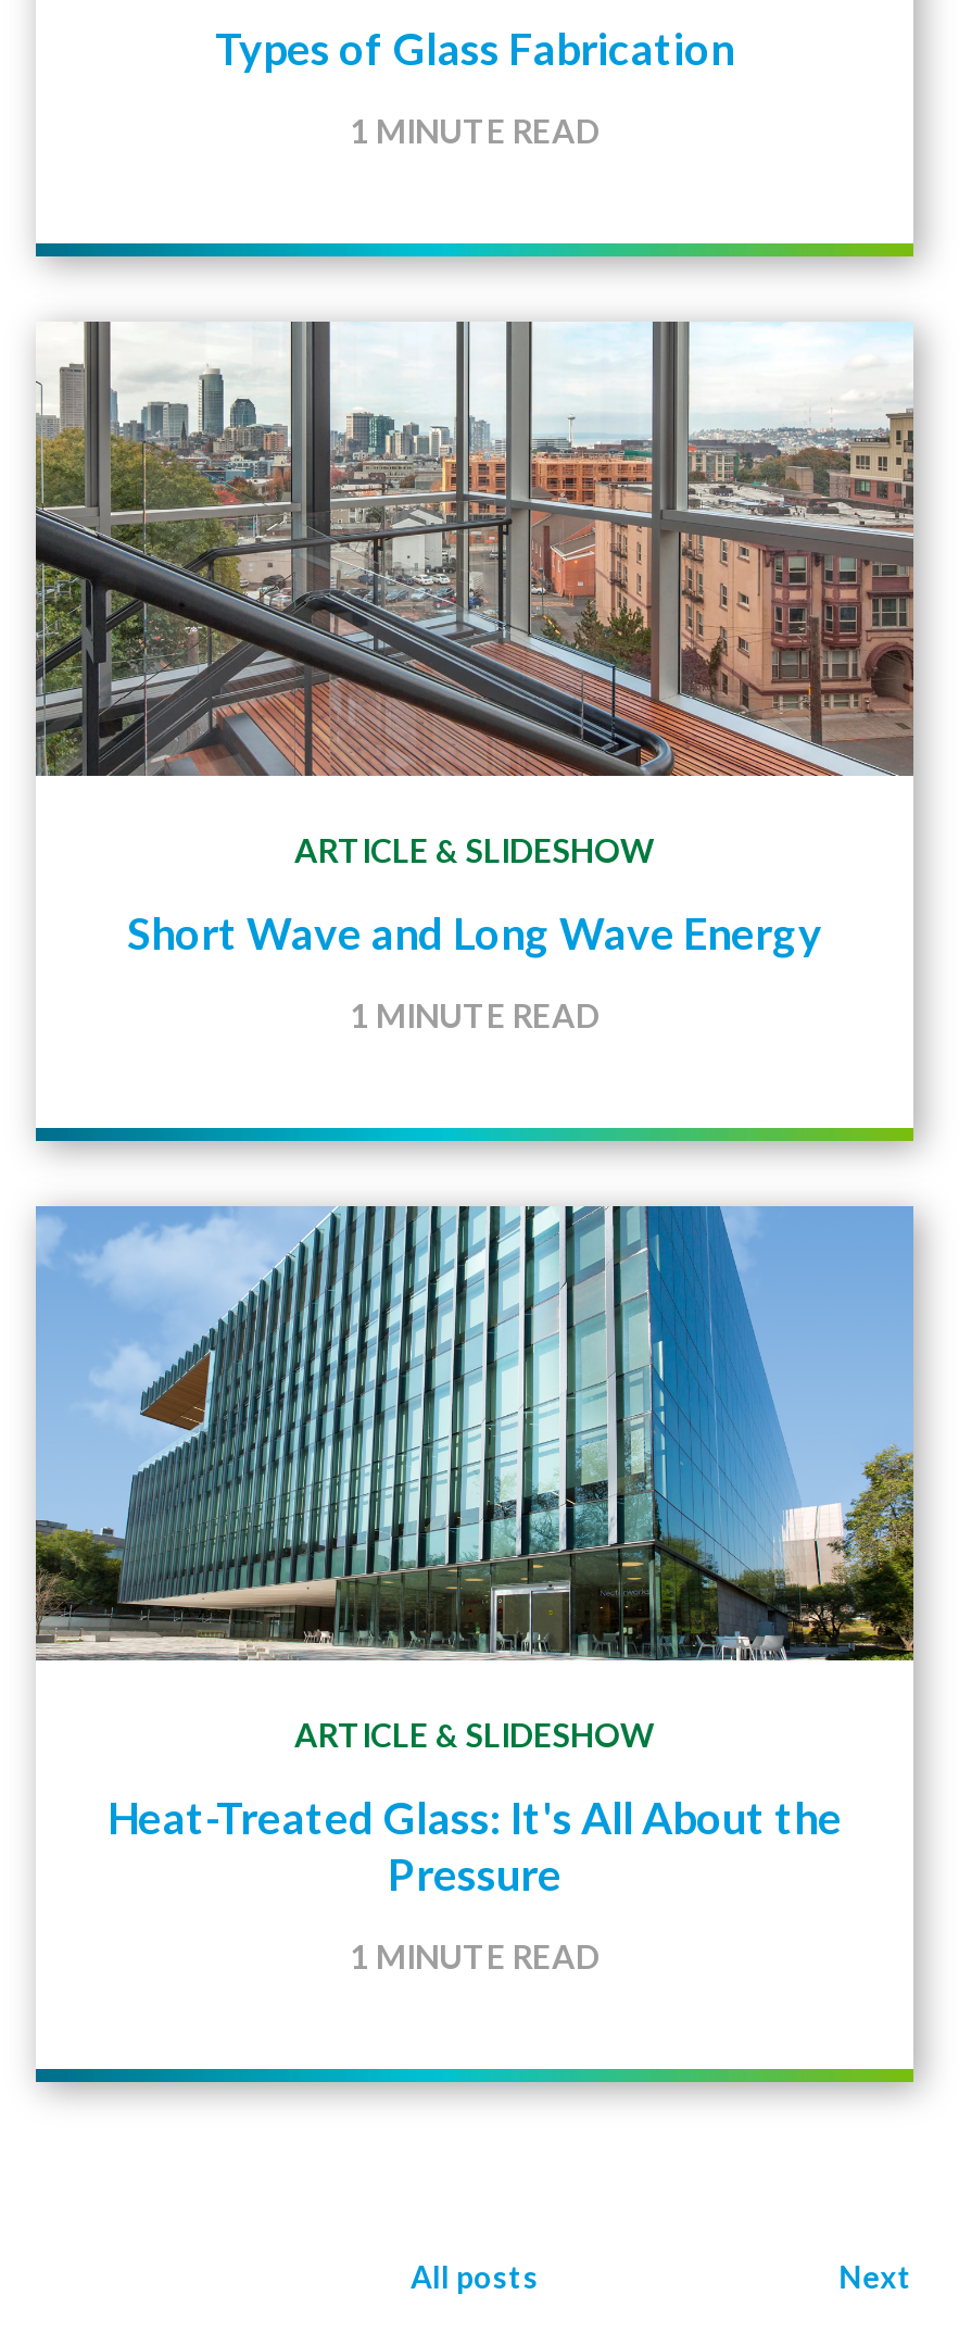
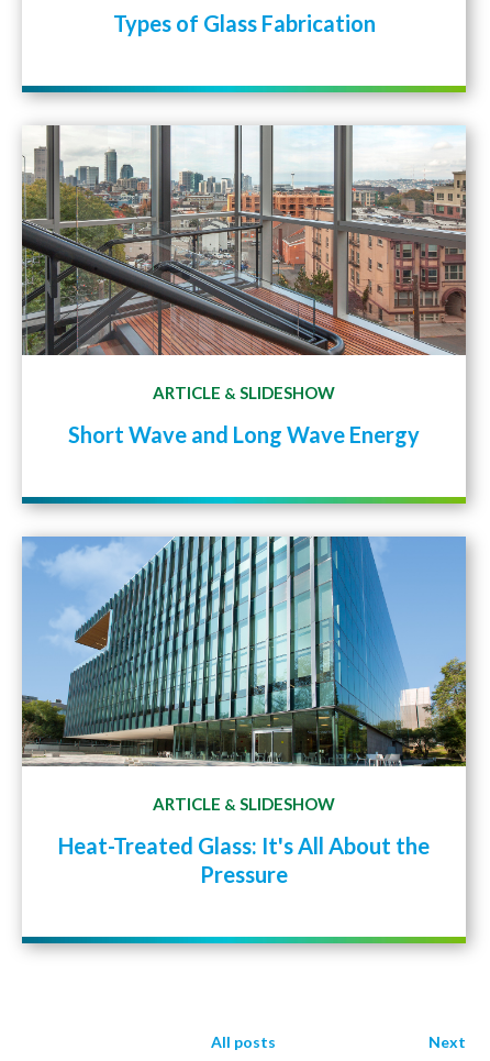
[350,111,600,150] 1 MINUTE READ -> none
[350,996,600,1035] 1 MINUTE READ -> none
[350,1936,600,1976] 1 MINUTE READ -> none

